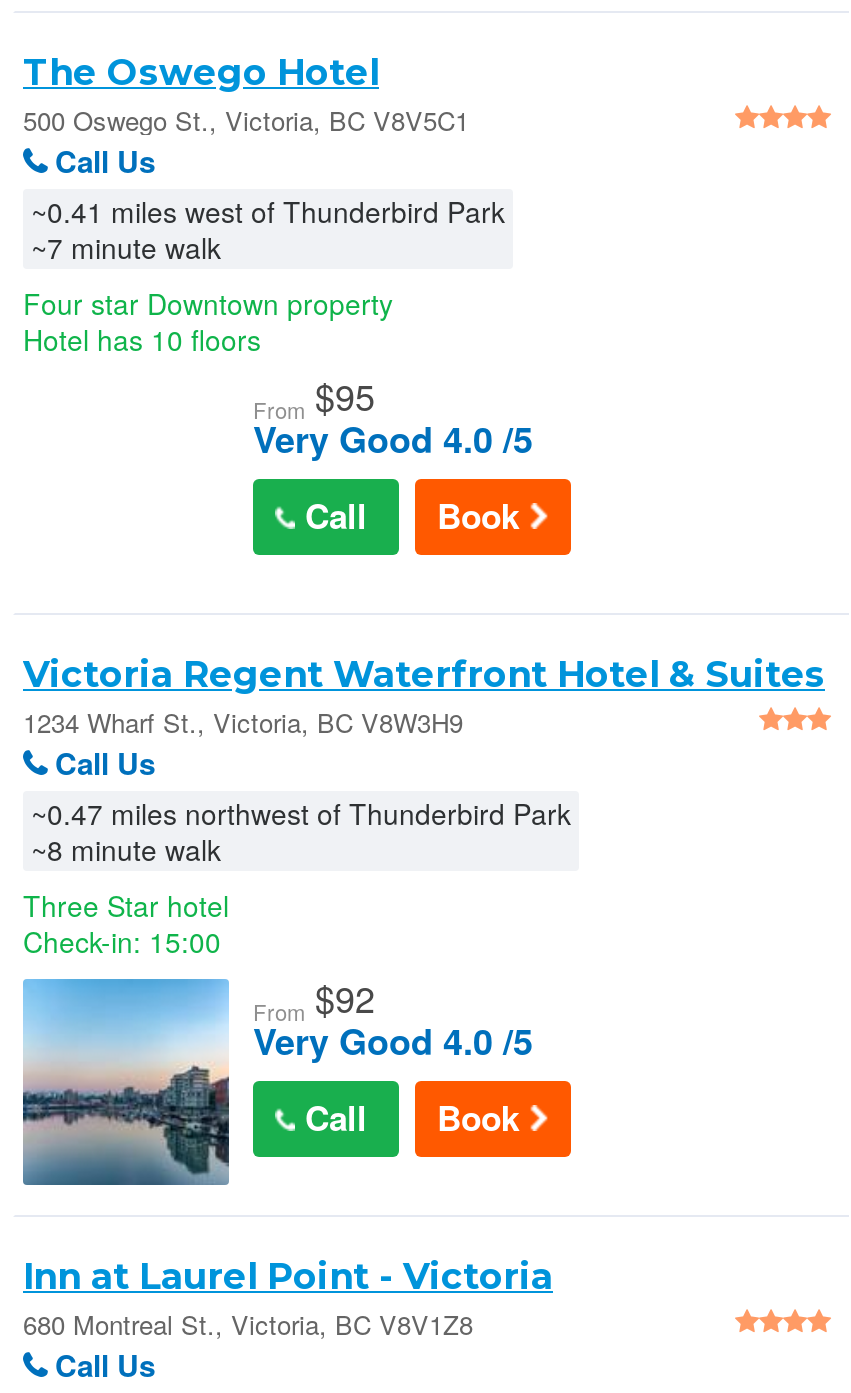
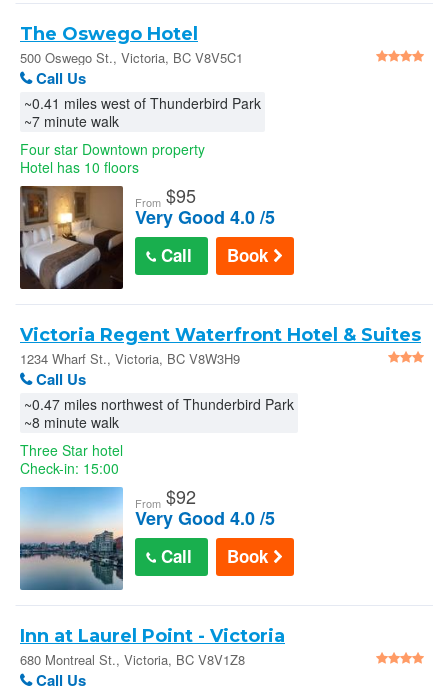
none -> [19,185,124,290] [image]

